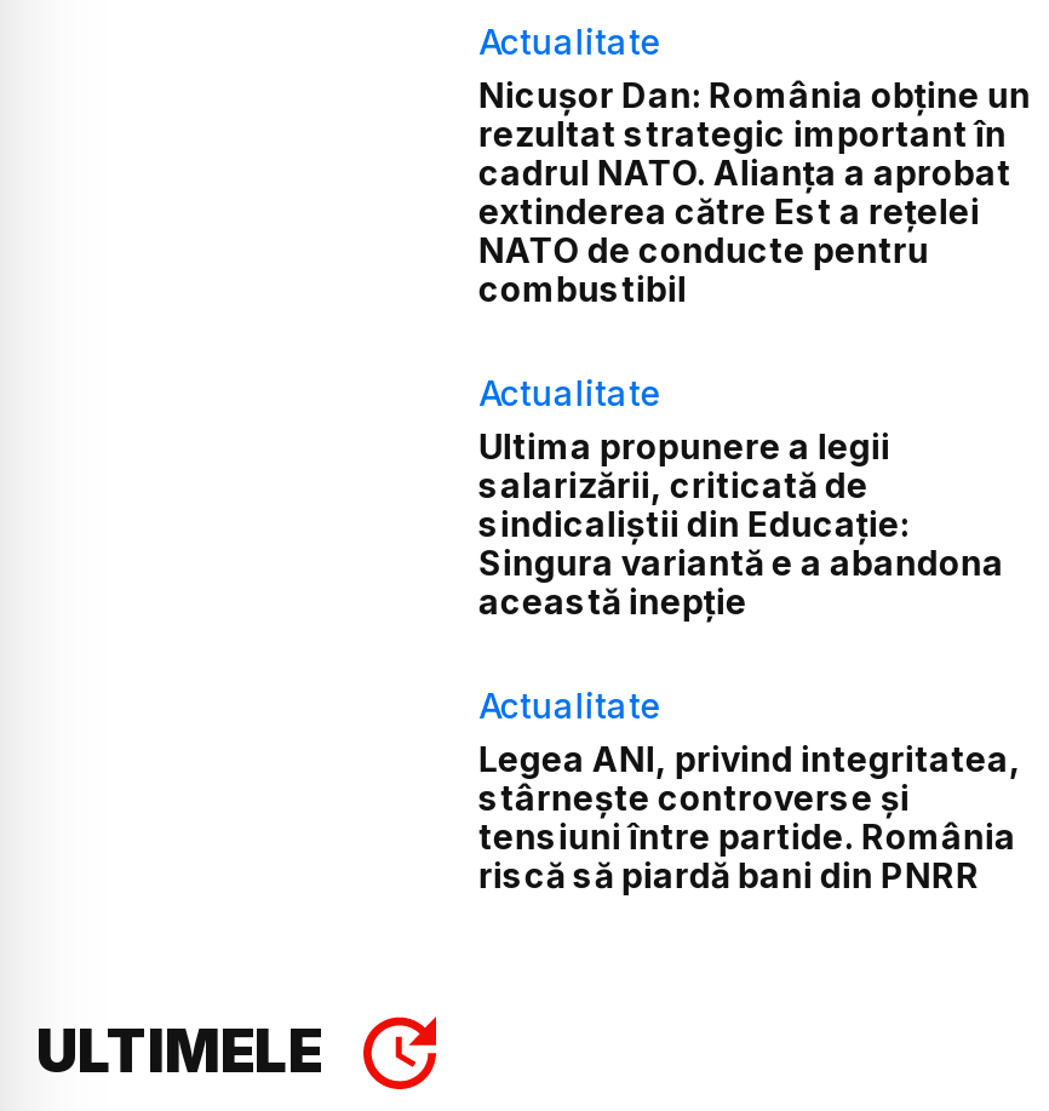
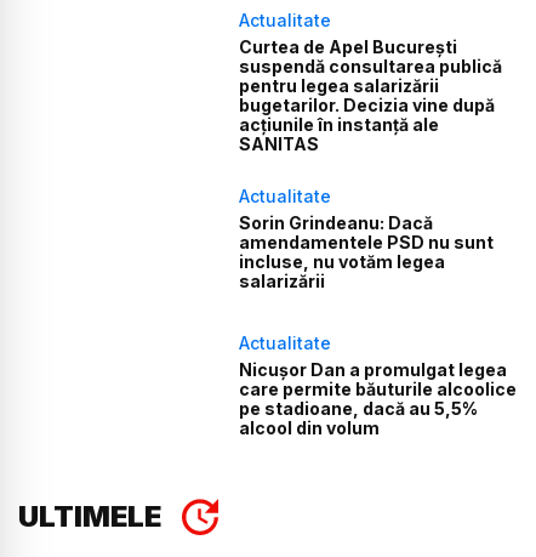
[478,73,1031,308] Nicușor Dan: România obține un | rezultat strategic important în | cadrul NATO. Alianța a aprobat | extinderea către Est a rețelei | NATO de conducte pentru | combustibil -> [239,37,503,154] Curtea de Apel București | suspendă consultarea publică | pentru legea salarizării | bugetarilor. Decizia vine după | acțiunile în instanță ale | SANITAS
[478,425,1004,621] Ultima propunere a legii | salarizării, criticată de | sindicaliștii din Educație: | Singura variantă e a abandona | această inepție -> [239,213,494,291] Sorin Grindeanu: Dacă | amendamentele PSD nu sunt | incluse, nu votăm legea | salarizării
[478,737,1021,895] Legea ANI, privind integritatea, | stârnește controverse și | tensiuni între partide. România | riscă să piardă bani din PNRR -> [239,359,517,438] Nicușor Dan a promulgat legea | care permite băuturile alcoolice | pe stadioane, dacă au 5,5% | alcool din volum

